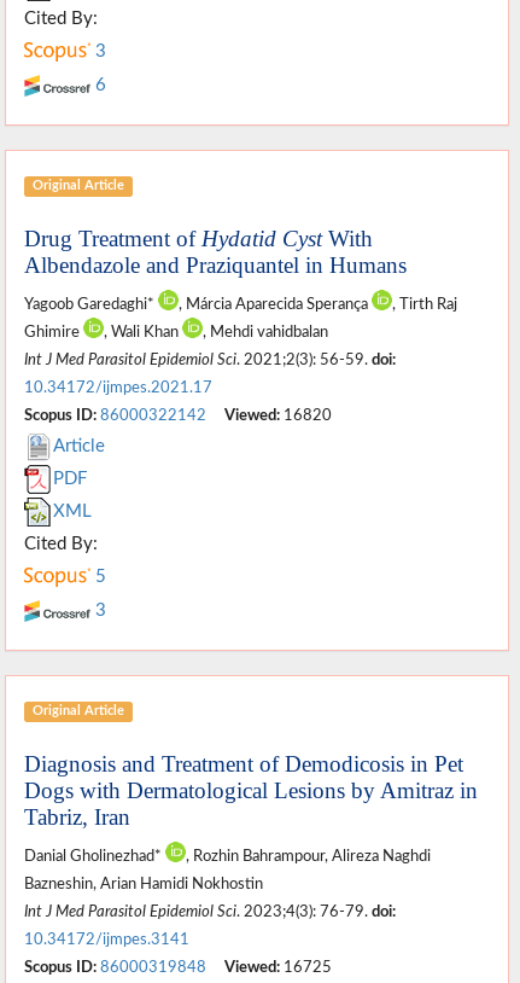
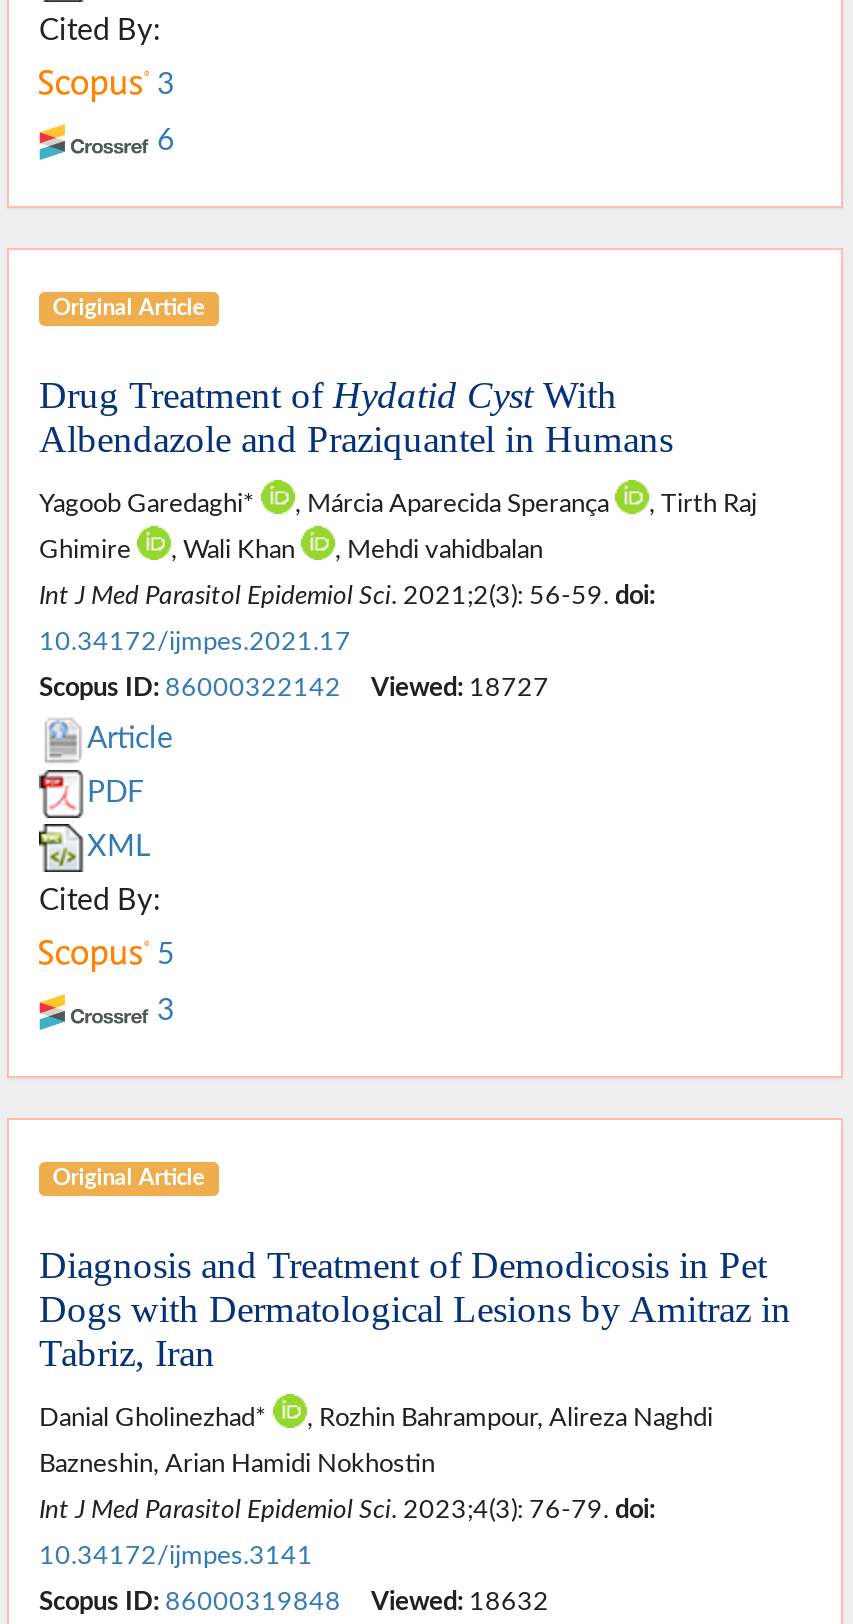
[24,408,332,422] Scopus ID: 86000322142 Viewed: 16820 -> [39,675,549,699] Scopus ID: 86000322142 Viewed: 18727
[24,960,332,974] Scopus ID: 86000319848 Viewed: 16725 -> [39,1589,549,1613] Scopus ID: 86000319848 Viewed: 18632

